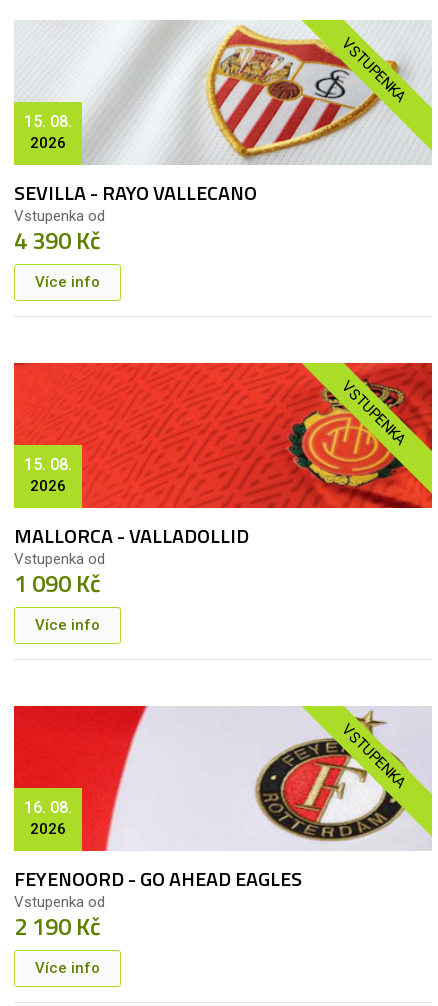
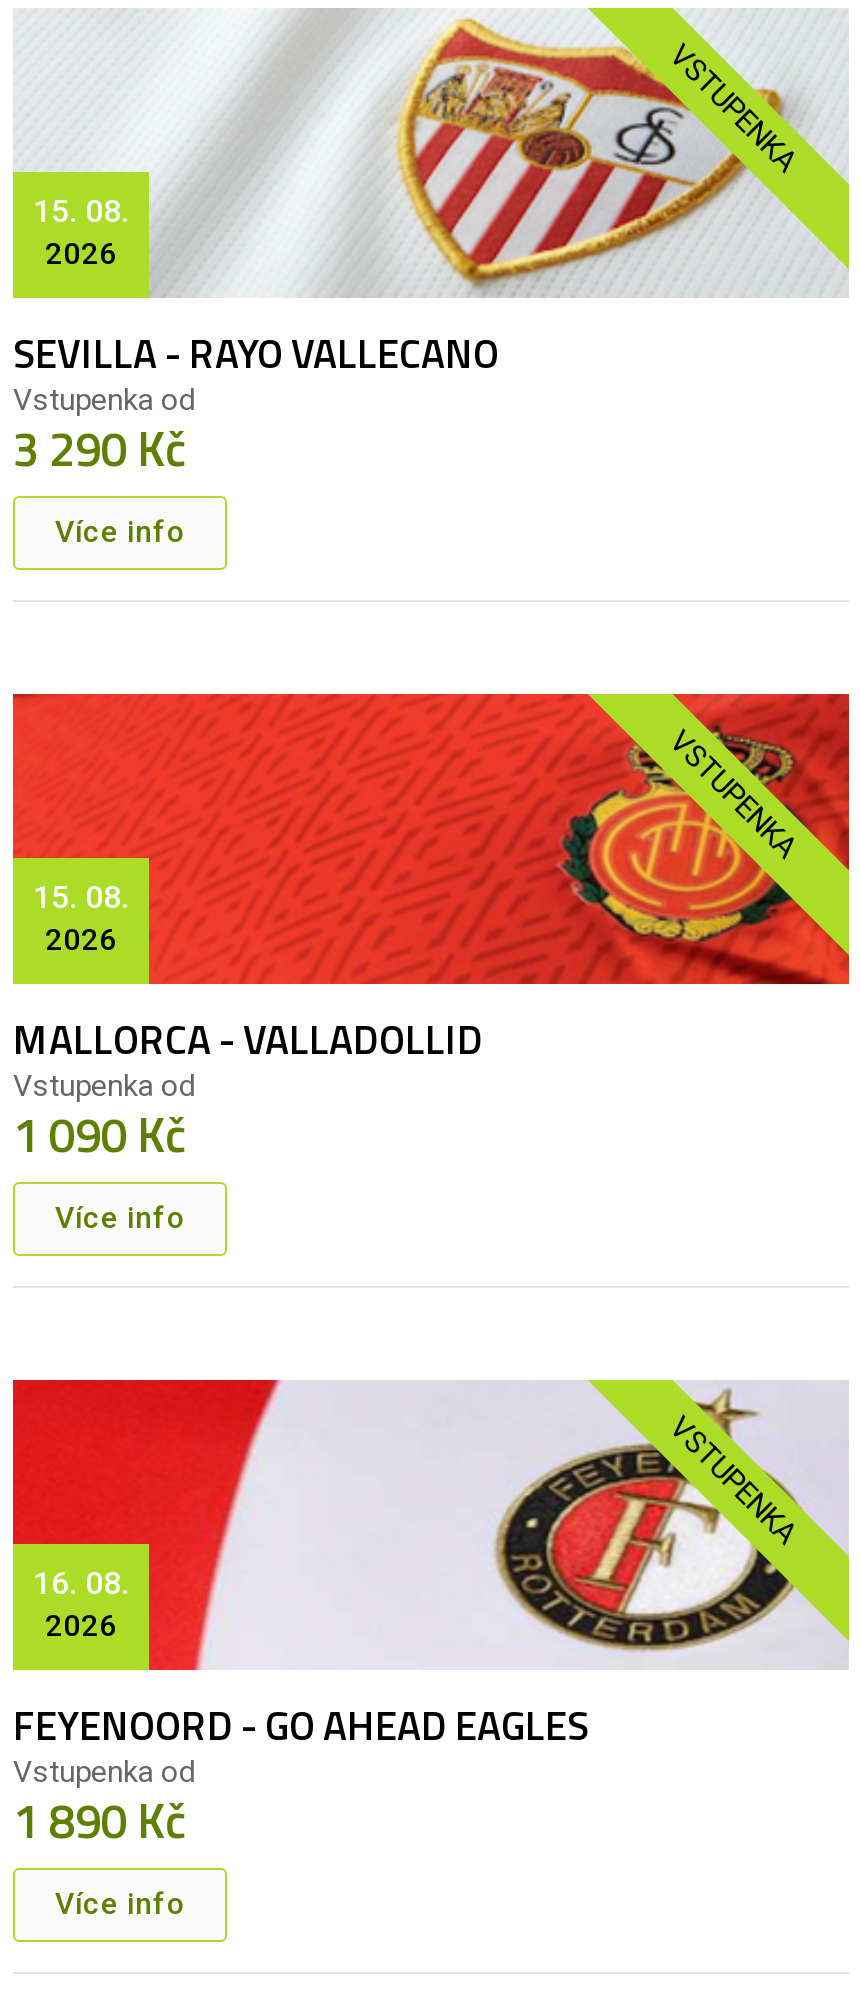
[14,222,101,258] 4 390 Kč -> [13,411,187,483] 3 290 Kč
[14,908,101,944] 2 190 Kč -> [13,1783,187,1855] 1 890 Kč

